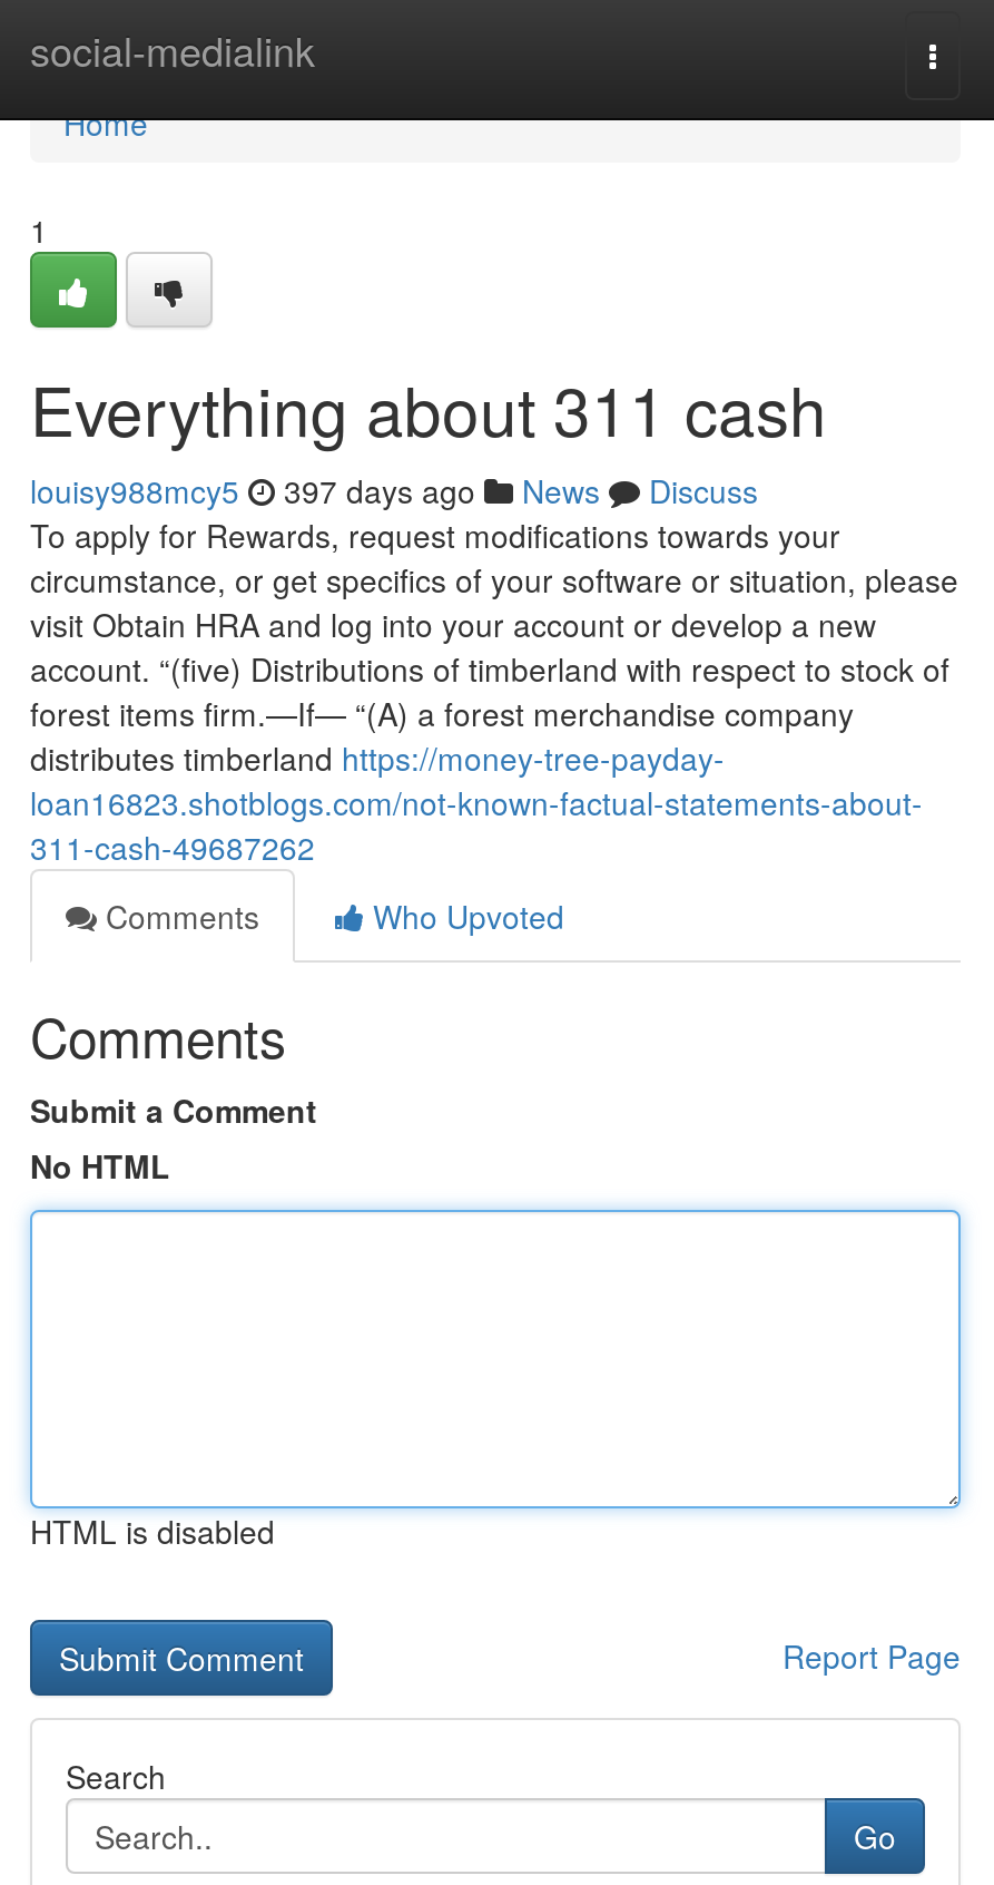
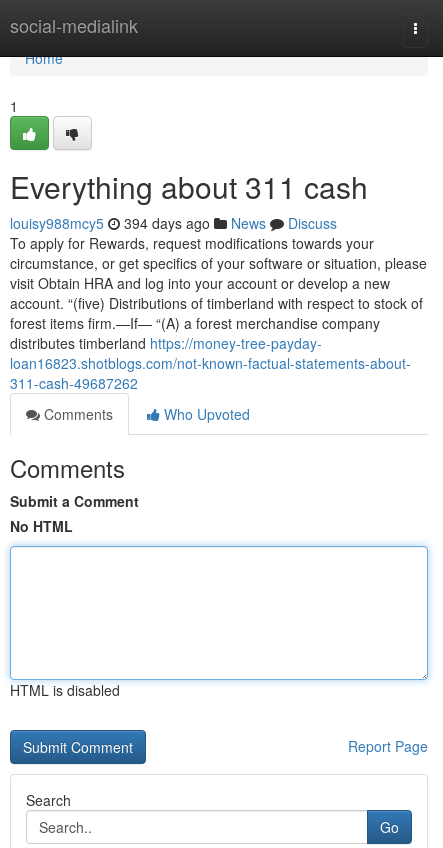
[30,468,758,512] louisy988mcy5 397 days ago News Discuss -> [10,213,337,233] louisy988mcy5 394 days ago News Discuss

